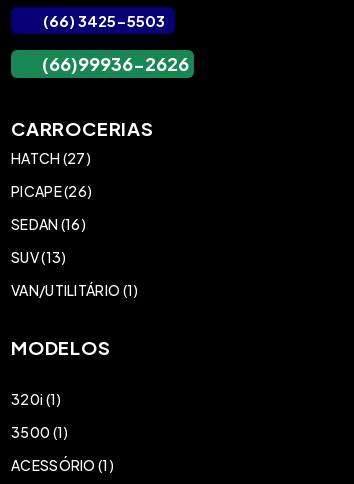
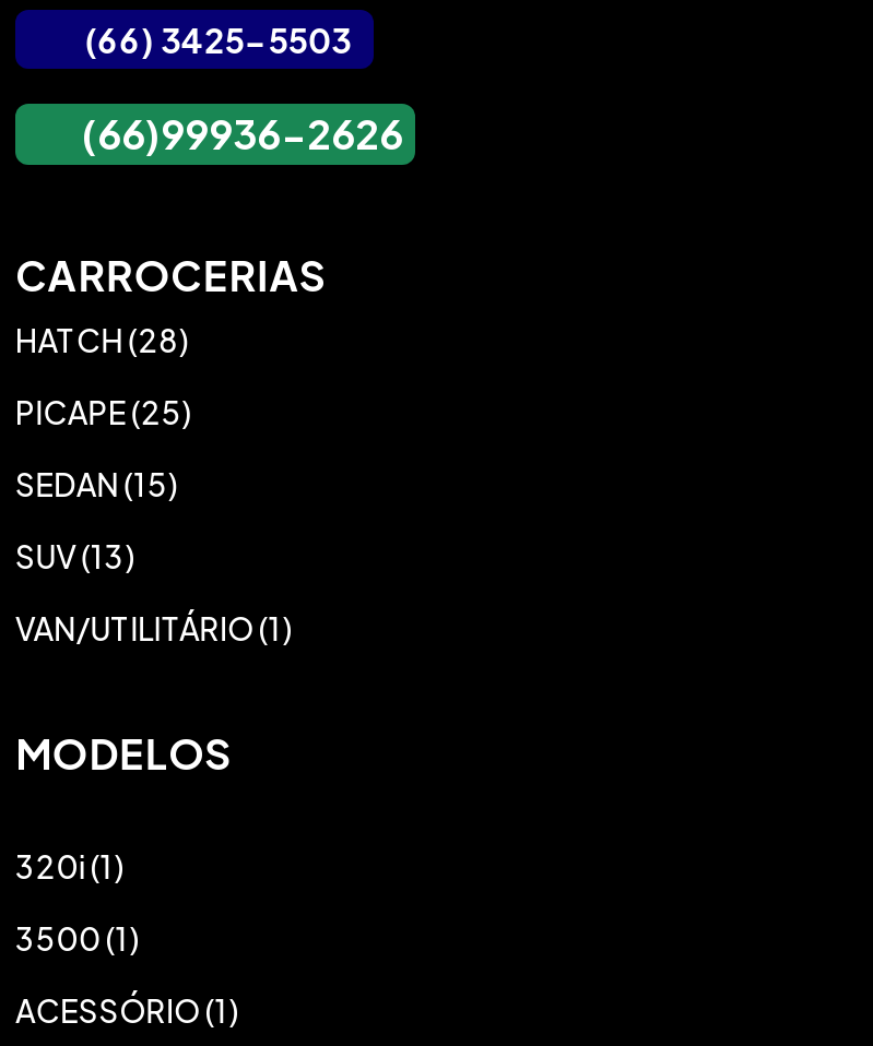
[11,149,91,167] HATCH (27) -> [15,320,190,359] HATCH (28)
[11,182,92,200] PICAPE (26) -> [15,392,193,431] PICAPE (25)
[11,215,86,233] SEDAN (16) -> [15,464,179,503] SEDAN (15)

